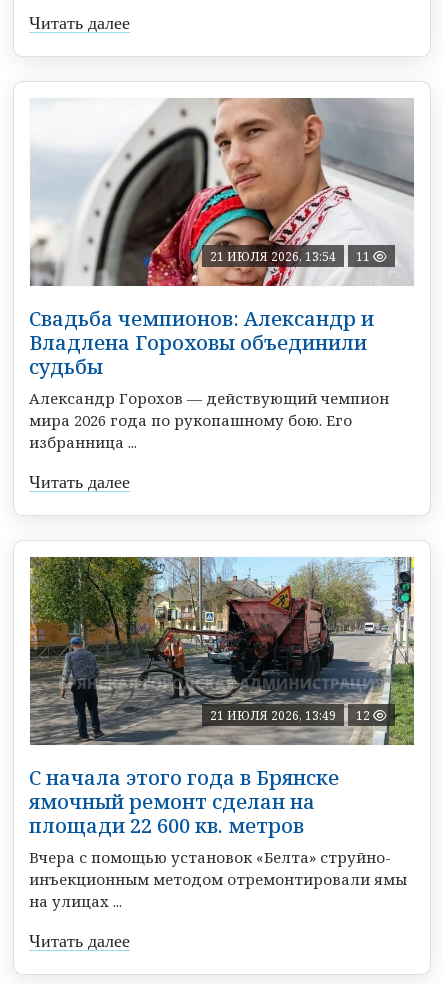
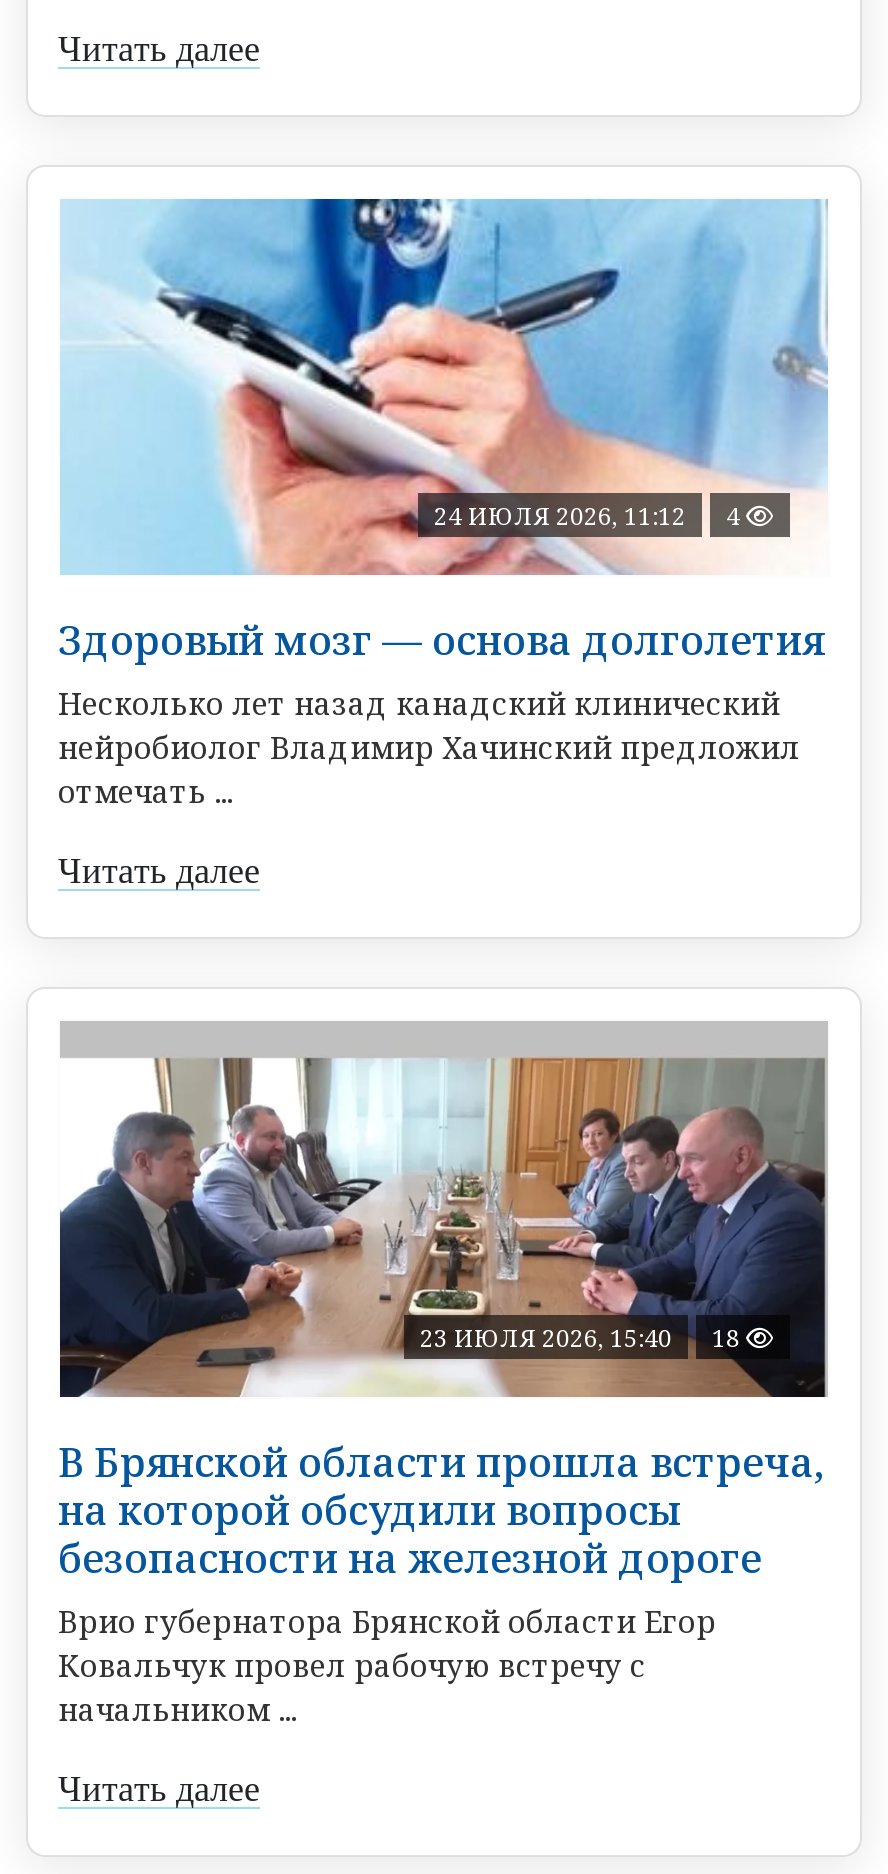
[29,97,414,287] [image] | 21 ИЮЛЯ 2026, 13:54 | 11 -> [60,197,828,533] [image] | 24 ИЮЛЯ 2026, 11:12 | 4
[29,305,389,452] Свадьба чемпионов: Александр и | Владлена Гороховы объединили | судьбы | Александр Горохов — действующий чемпион | мира 2026 года по рукопашному бою. Его | избранница ... -> [58,613,824,811] Здоровый мозг — основа долголетия | Несколько лет назад канадский клинический | нейробиолог Владимир Хачинский предложил | отмечать ...
[29,556,415,746] [image] | 21 ИЮЛЯ 2026, 13:49 | 12 -> [58,1021,828,1399] [image] | 23 ИЮЛЯ 2026, 15:40 | 18
[29,764,407,911] С начала этого года в Брянске | ямочный ремонт сделан на | площади 22 600 кв. метров | Вчера с помощью установок «Белта» струйно- | инъекционным методом отремонтировали ямы | на улицах ... -> [58,1435,824,1729] В Брянской области прошла встреча, | на которой обсудили вопросы | безопасности на железной дороге | Врио губернатора Брянской области Егор | Ковальчук провел рабочую встречу с | начальником ...

